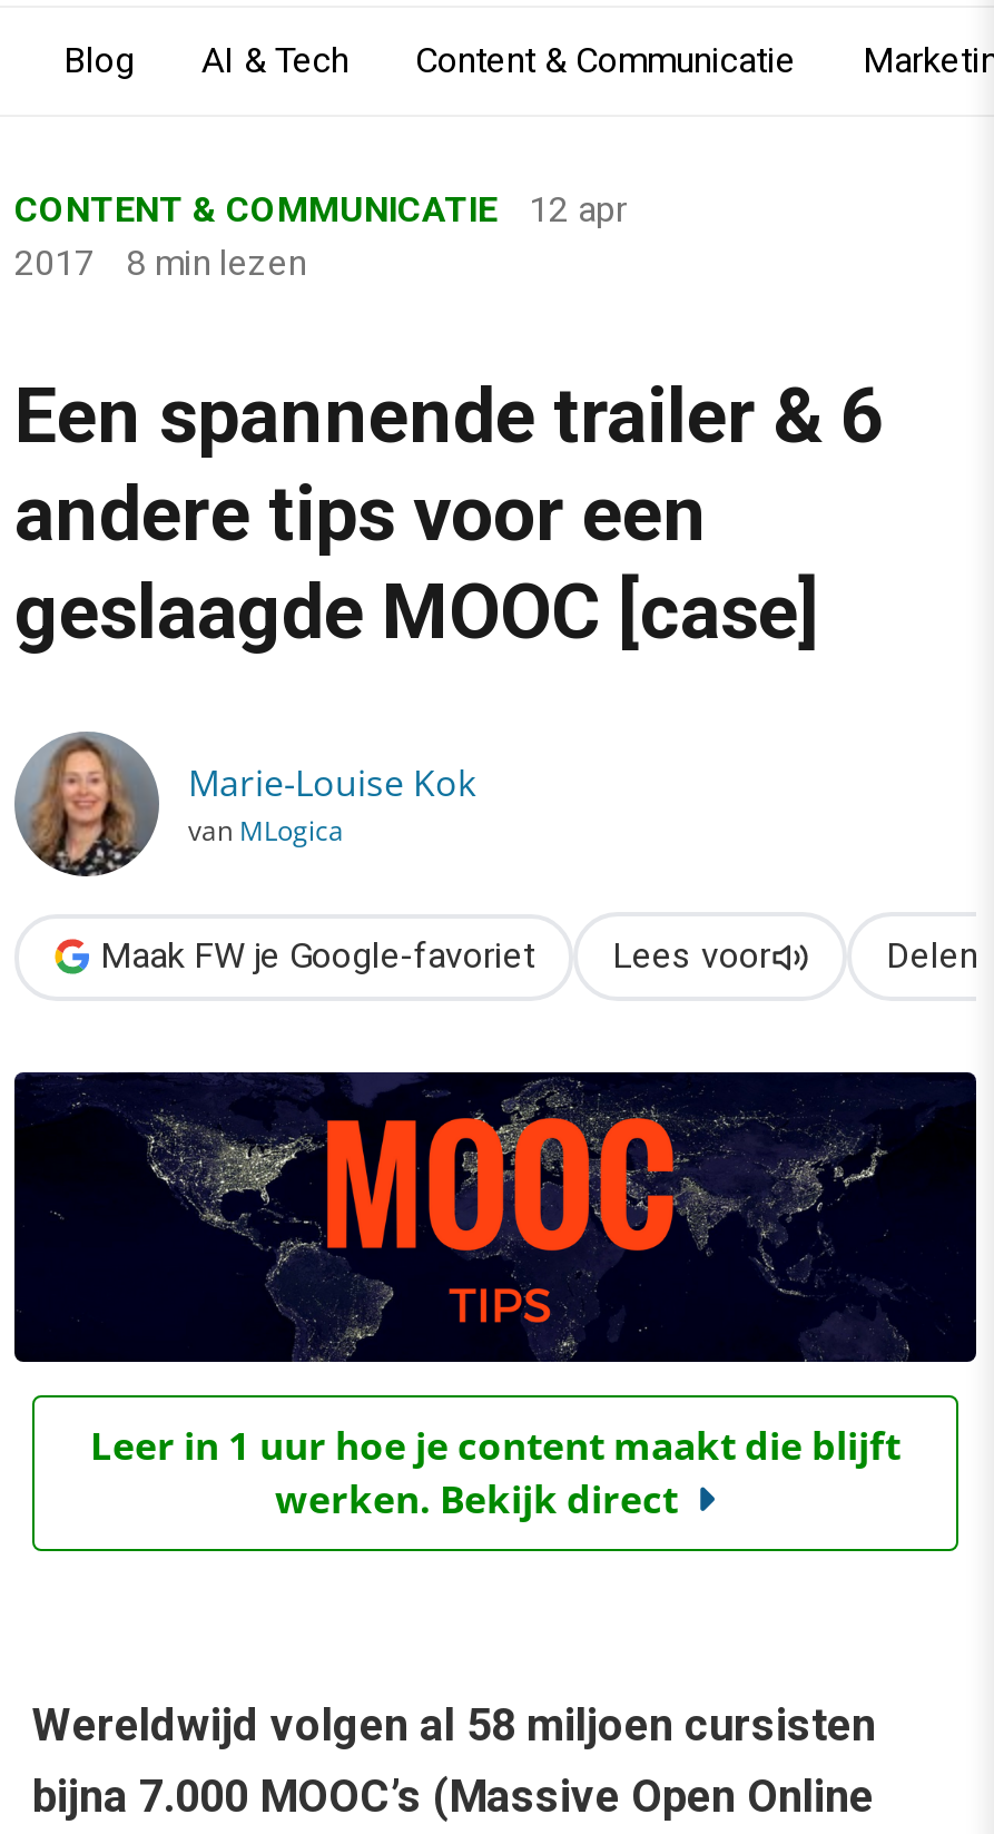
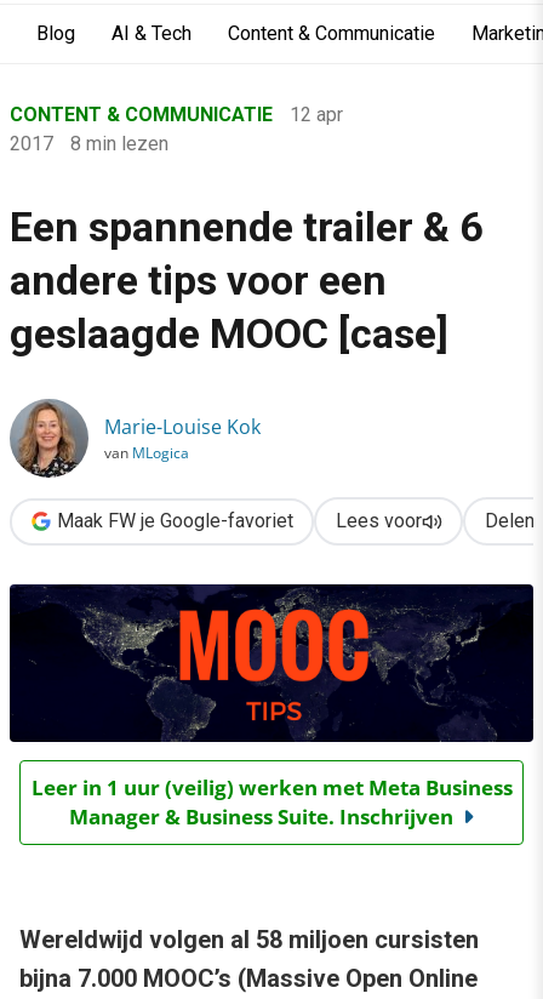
[90,1419,900,1523] Leer in 1 uur hoe je content maakt die blijft | werken. Bekijk direct -> [31,773,512,830] Leer in 1 uur (veilig) werken met Meta Business | Manager & Business Suite. Inschrijven

